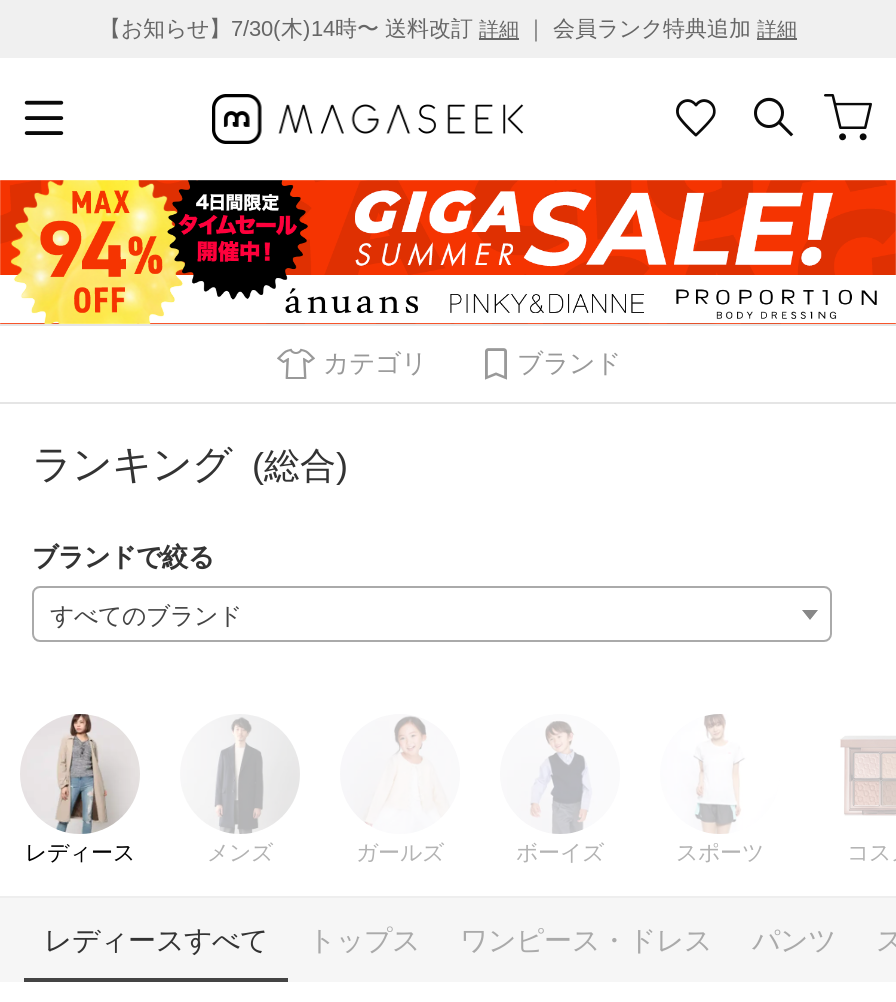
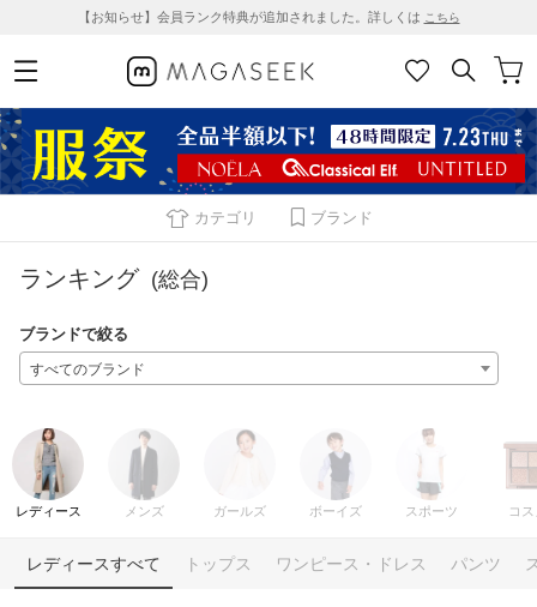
[99,16,797,40] 【お知らせ】7/30(木)14時〜 送料改訂詳細｜ 会員ランク特典追加詳細 -> [77,10,460,24] 【お知らせ】会員ランク特典が追加されました。詳しくはこちら
[6,178,890,326] [image] -> [4,107,533,196] [image]

